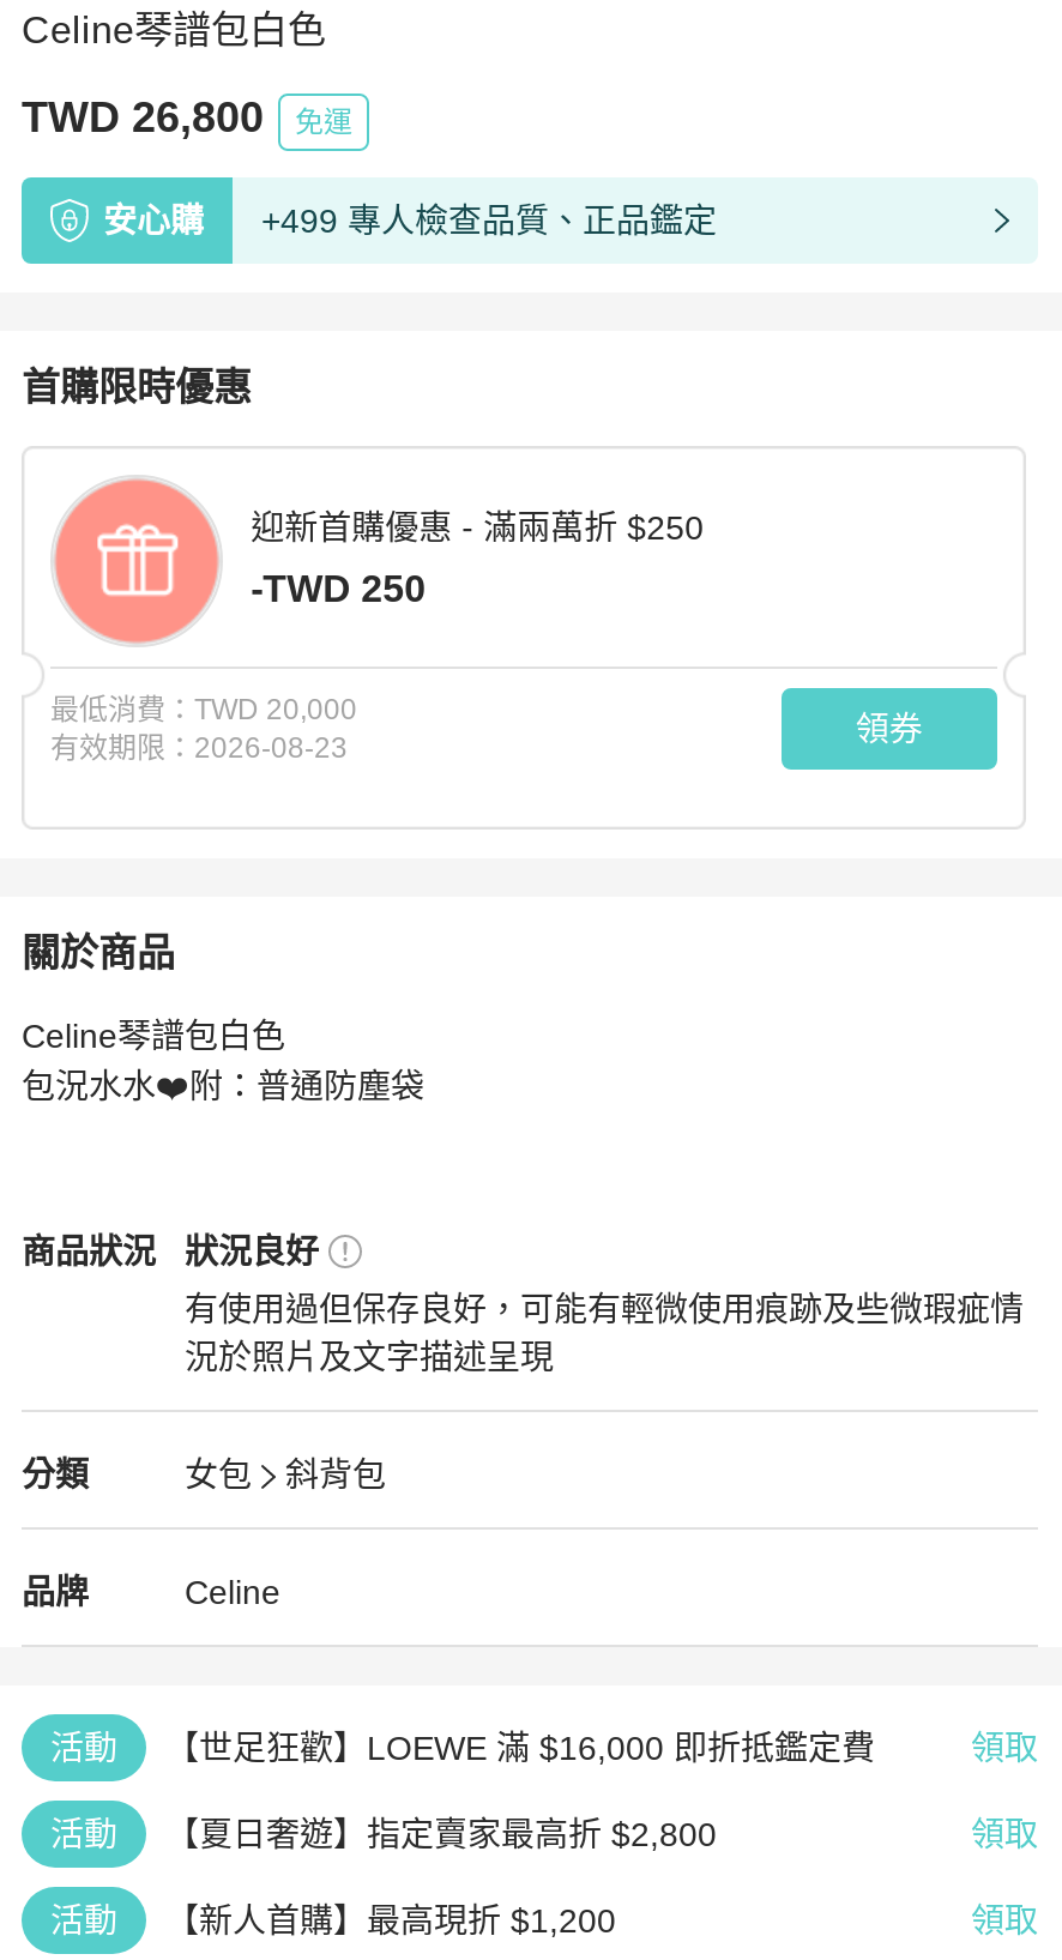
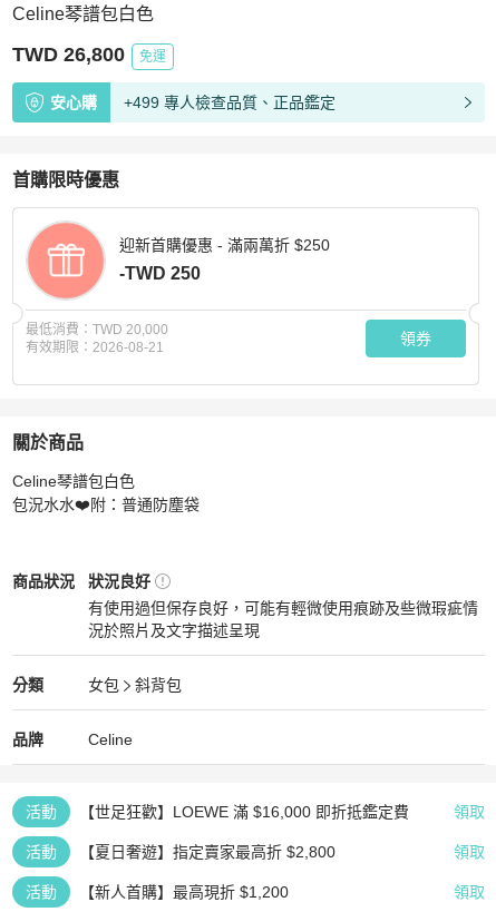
[50,731,348,764] 有效期限：2026-08-23 -> [26,339,164,355] 有效期限：2026-08-21

